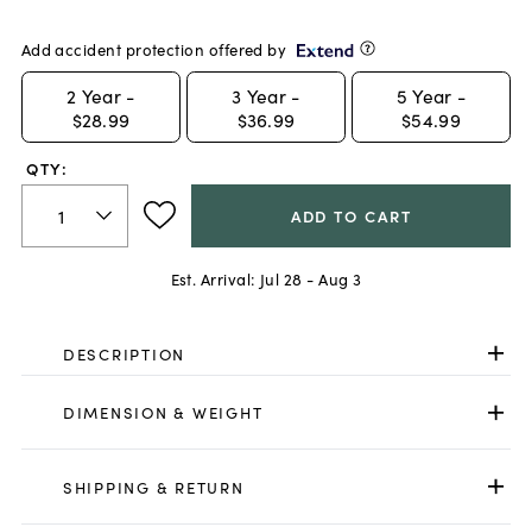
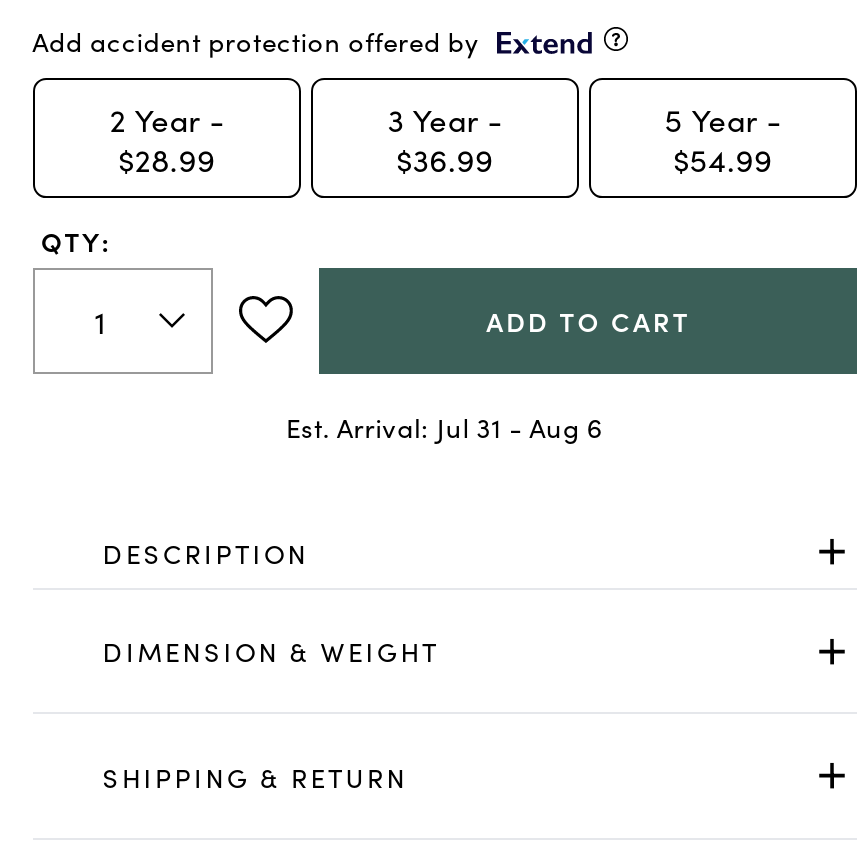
[170,268,362,291] Est. Arrival: Jul 28 - Aug 3 -> [286,409,604,447] Est. Arrival: Jul 31 - Aug 6

